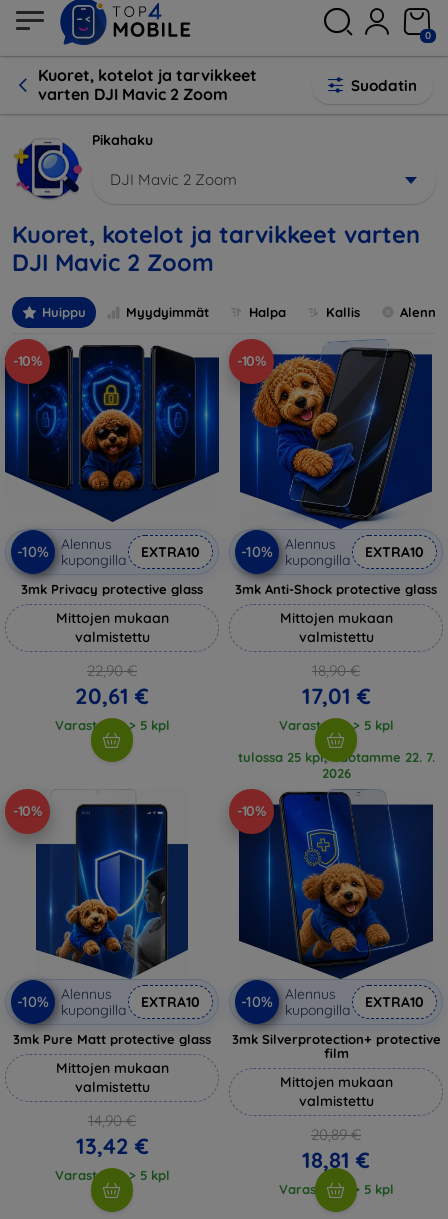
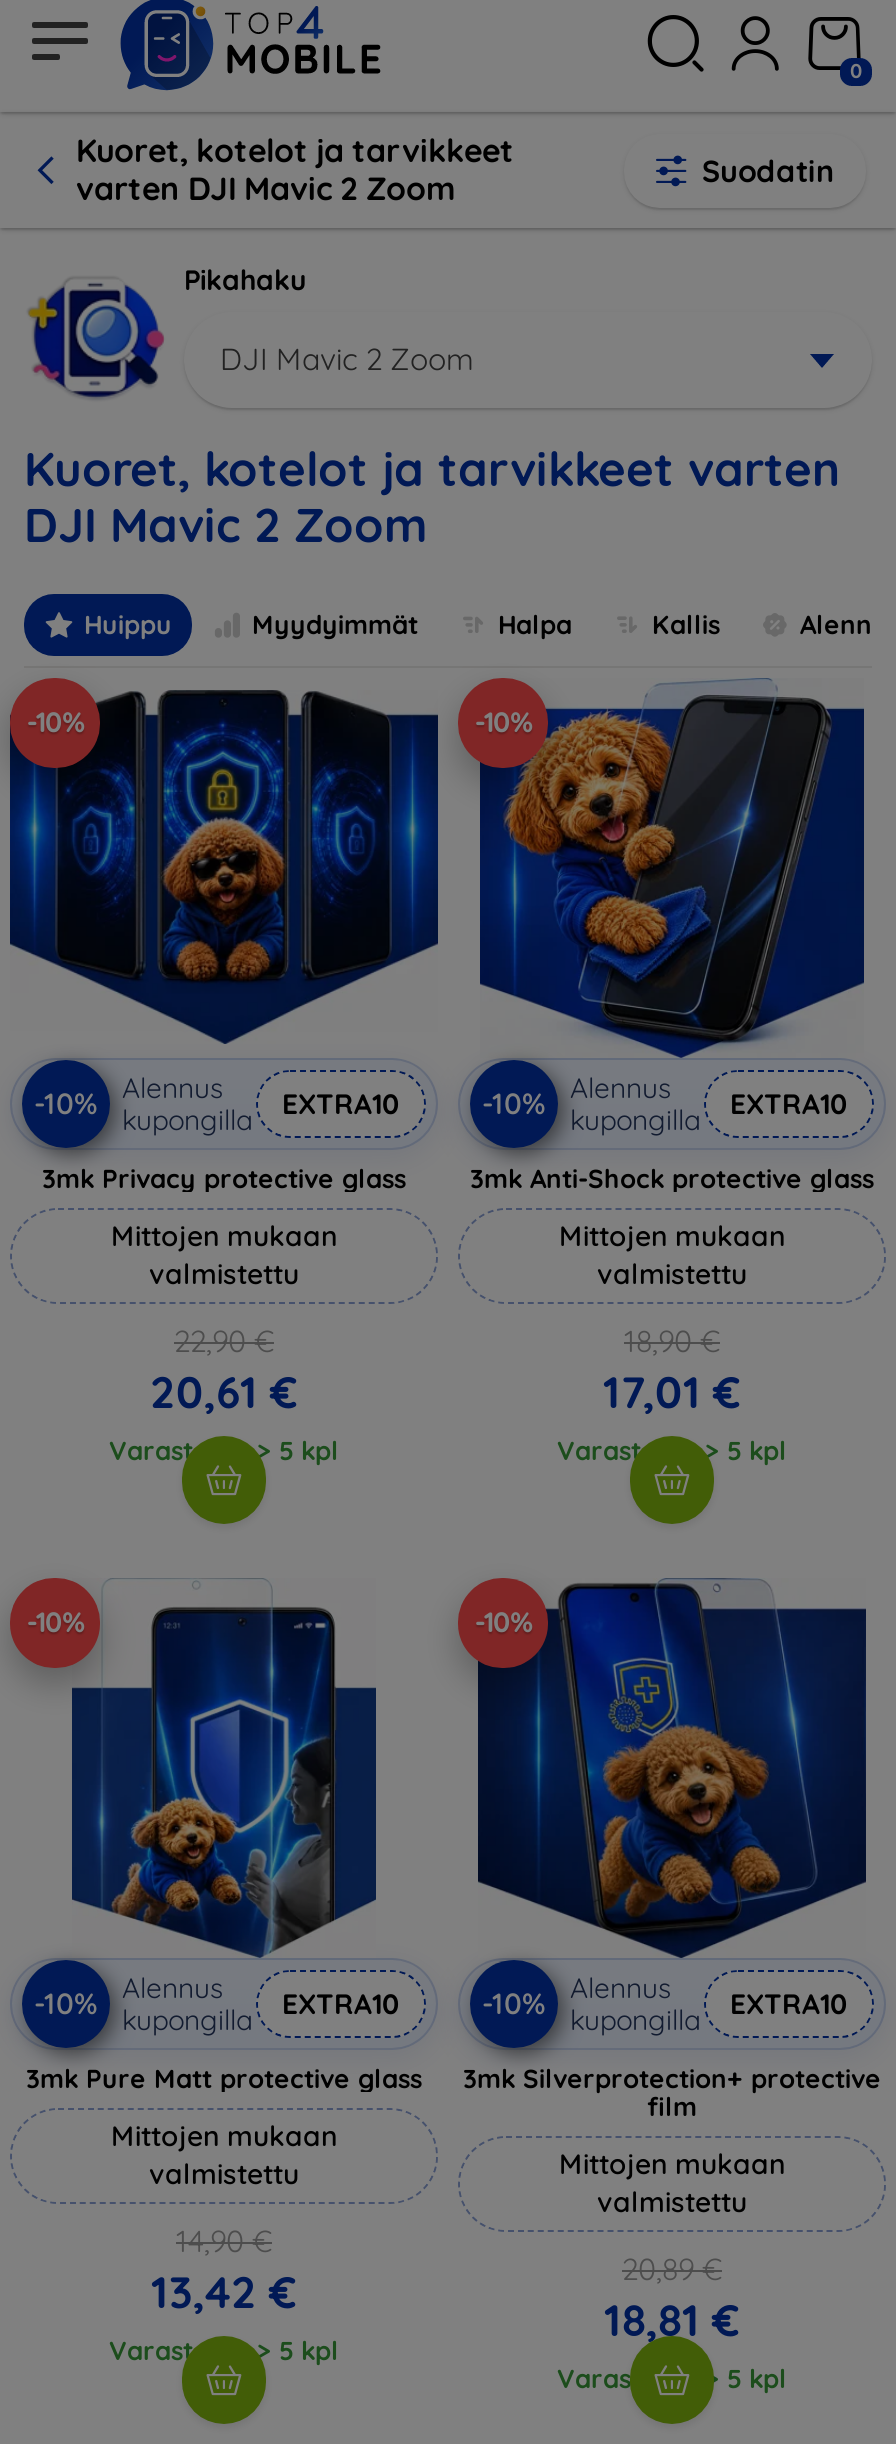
[237,749,434,781] tulossa 25 kpl, odotamme 22. 7. | 2026 -> none

